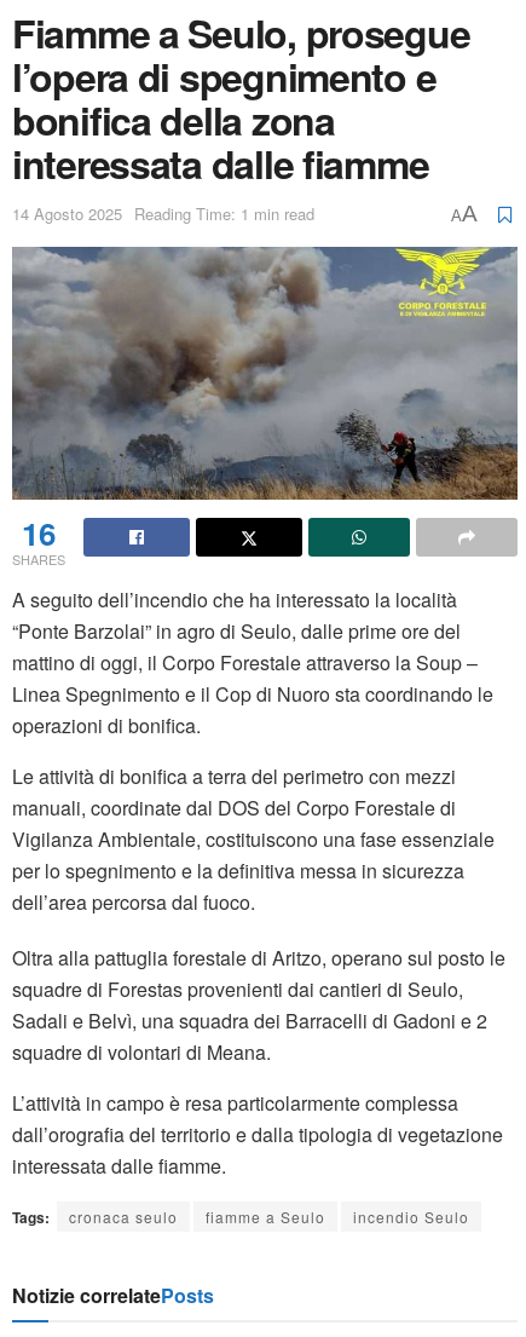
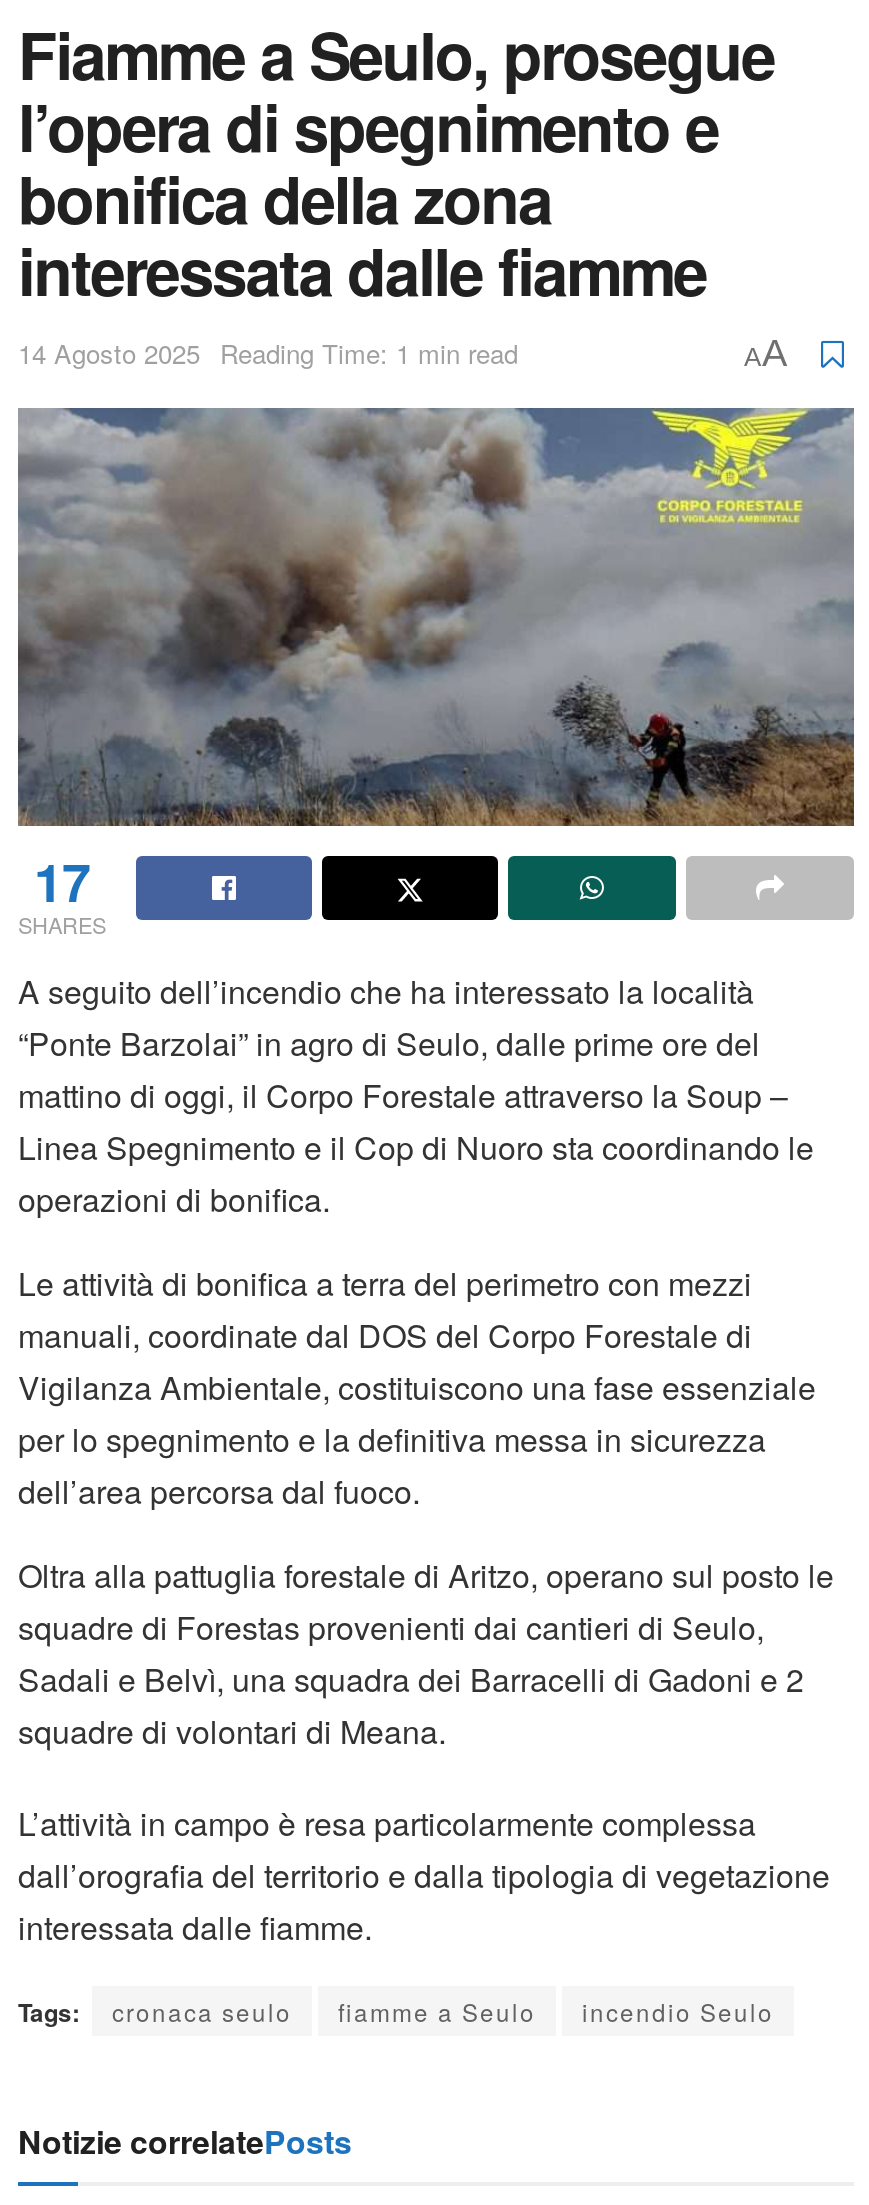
[22,510,56,555] 16 -> [34,844,90,918] 17

